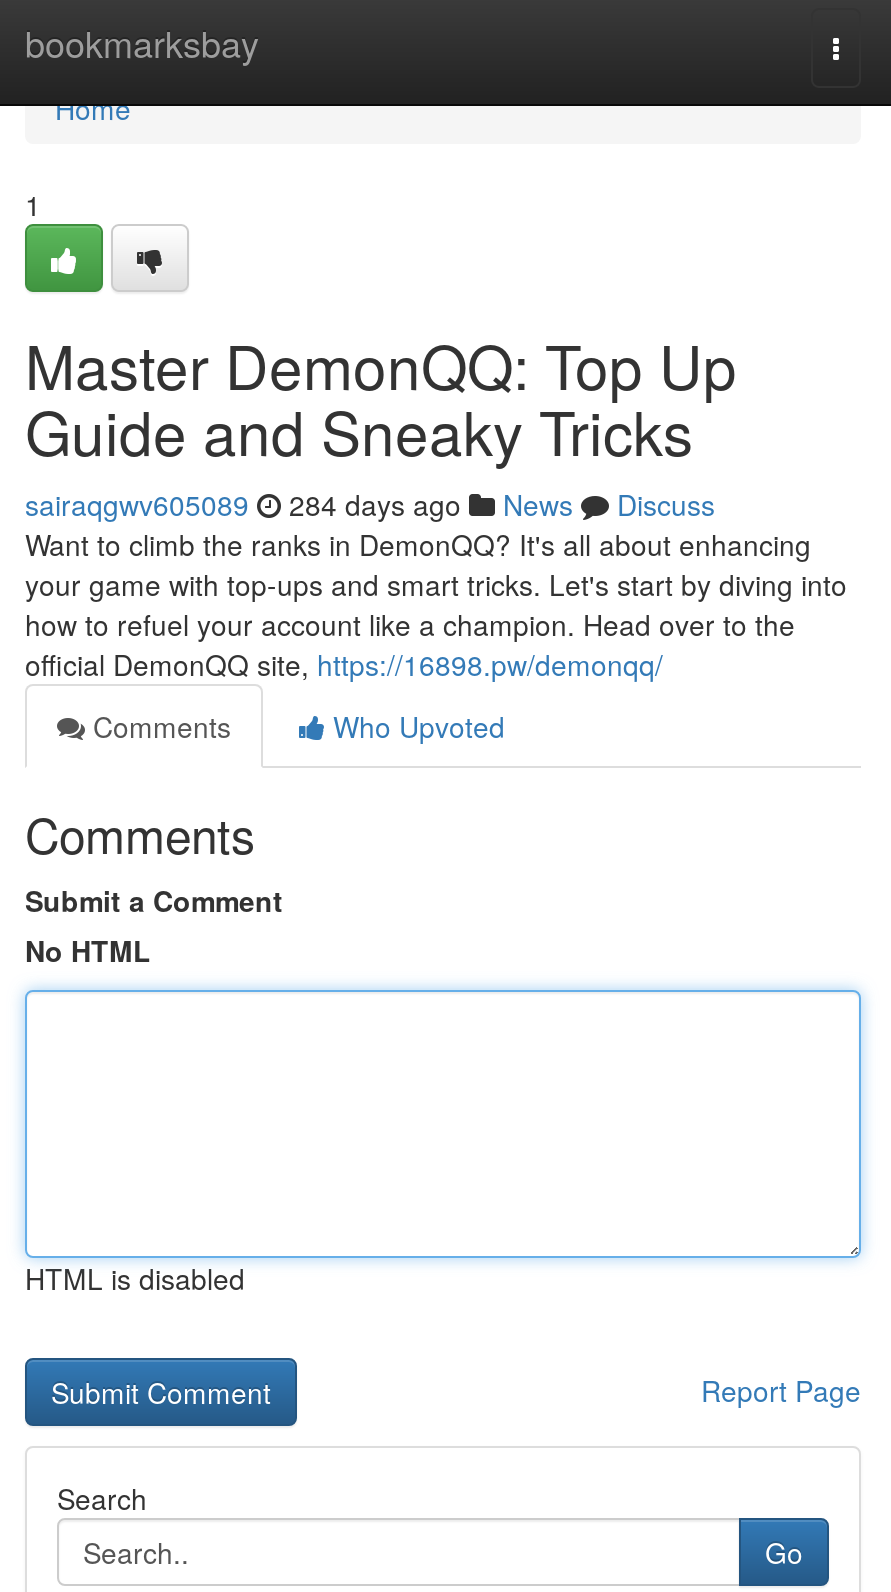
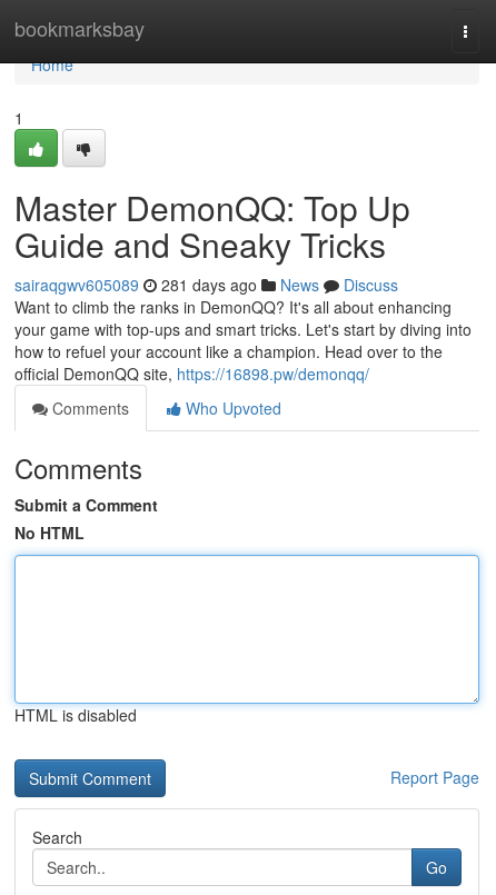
[25,484,715,524] sairaqgwv605089 284 days ago News Discuss -> [14,274,398,296] sairaqgwv605089 281 days ago News Discuss

